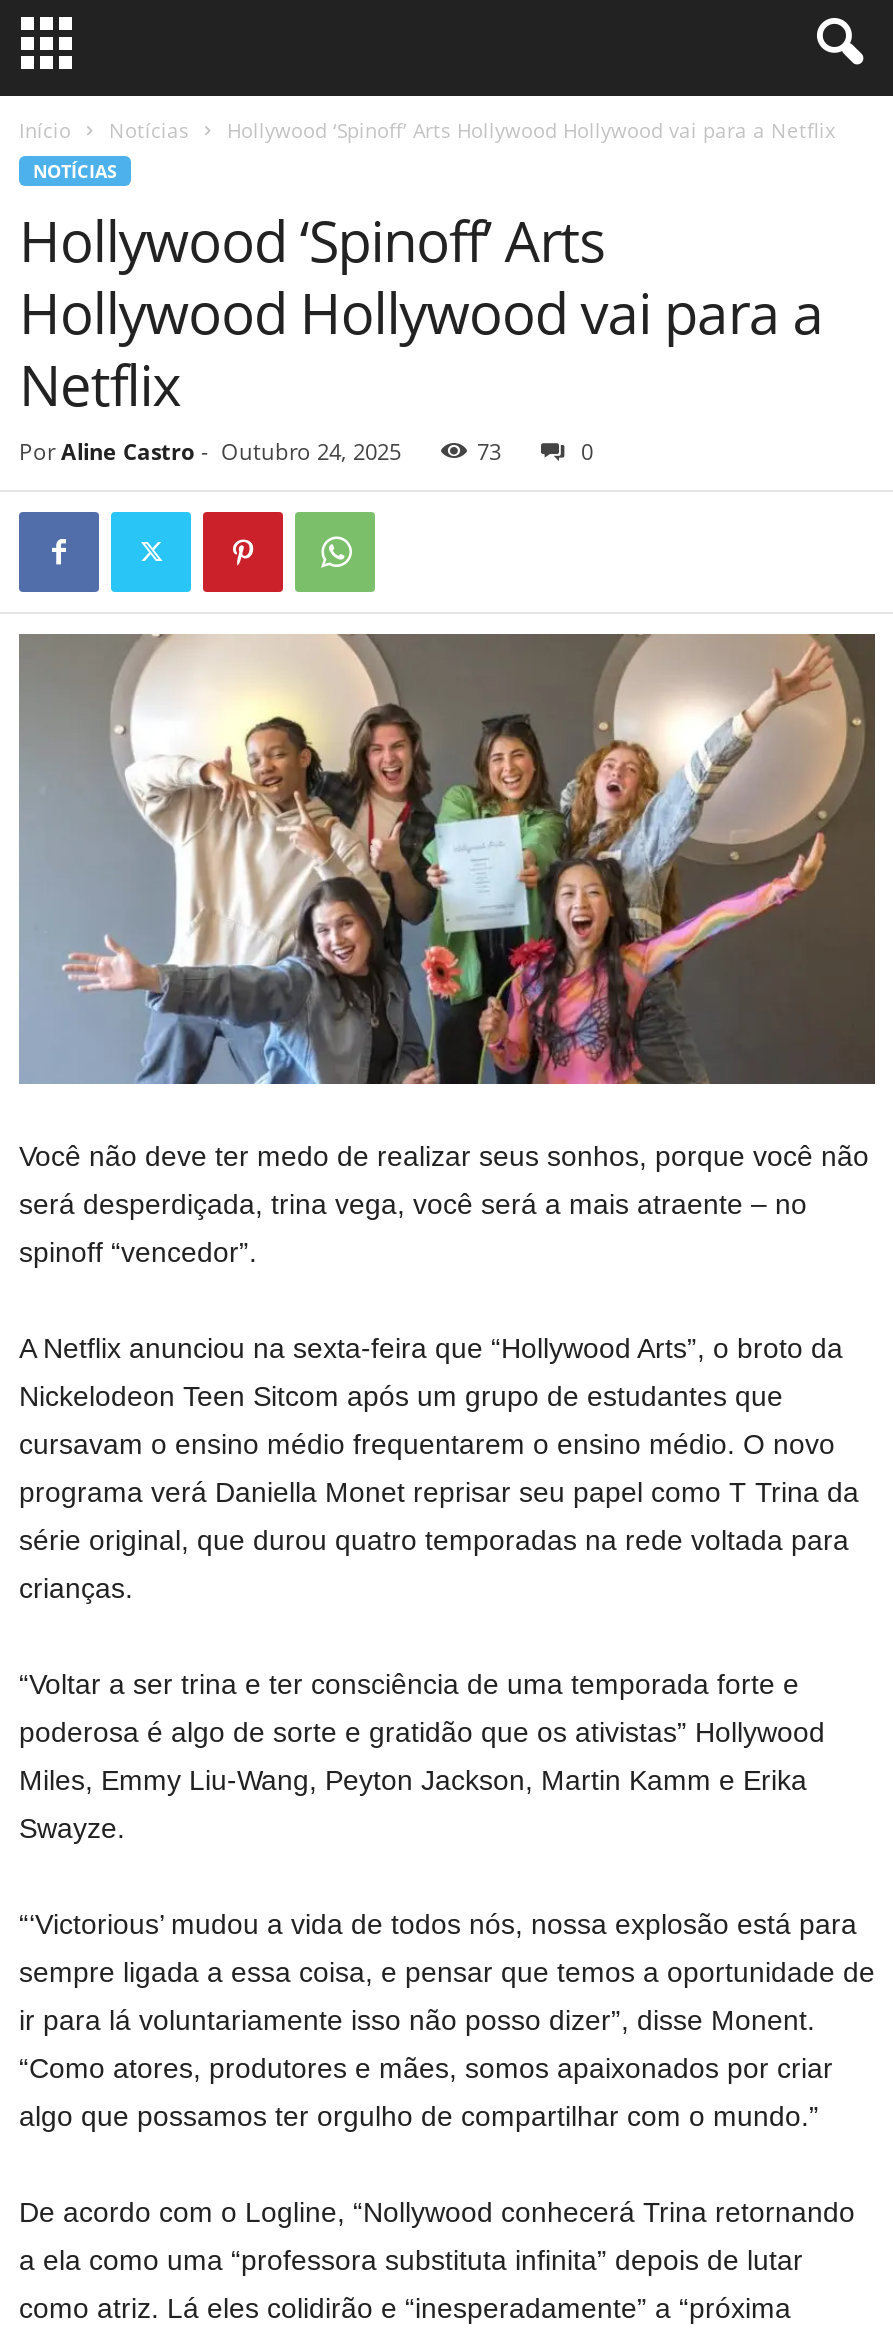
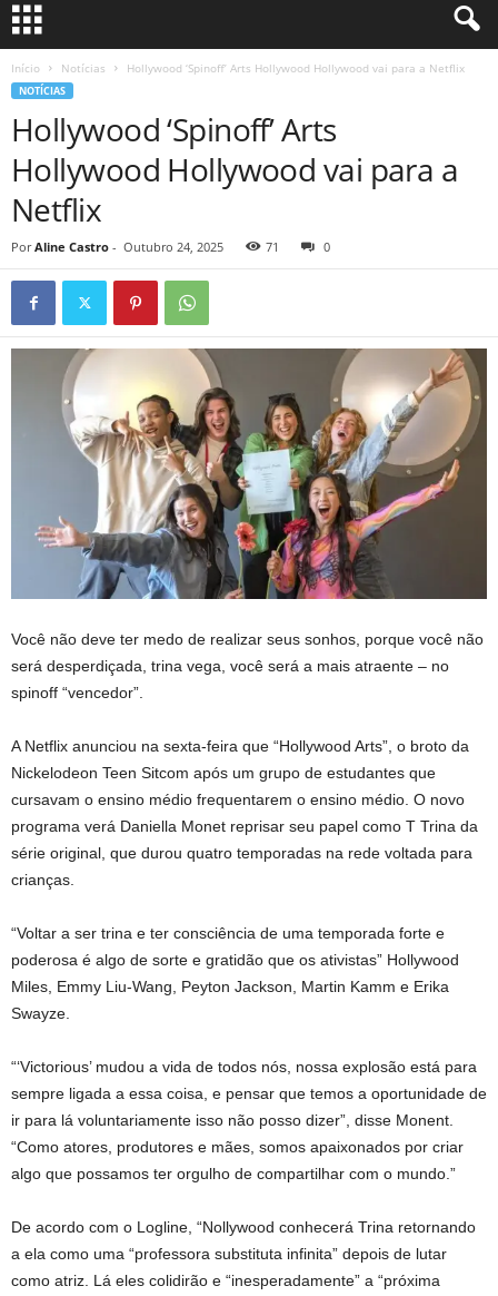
[477,436,501,466] 73 -> [266,238,279,255] 71

